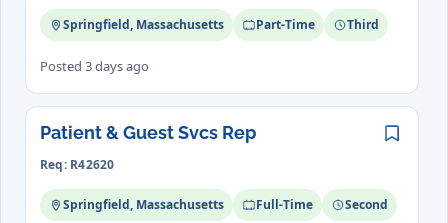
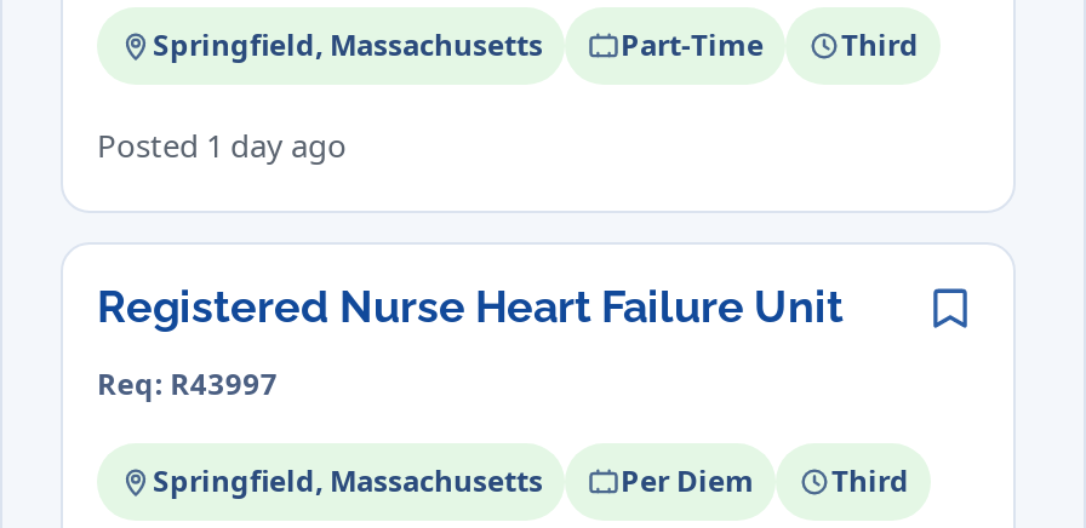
[40,57,149,75] Posted 3 days ago -> [97,124,347,168] Posted 1 day ago
[40,122,256,143] Patient & Guest Svcs Rep -> [97,281,844,332] Registered Nurse Heart Failure Unit
[40,156,115,173] Req: R42620 -> [97,364,278,405] Req: R43997
[256,196,388,213] Full-Time | Second -> [621,461,909,502] Per Diem | Third

